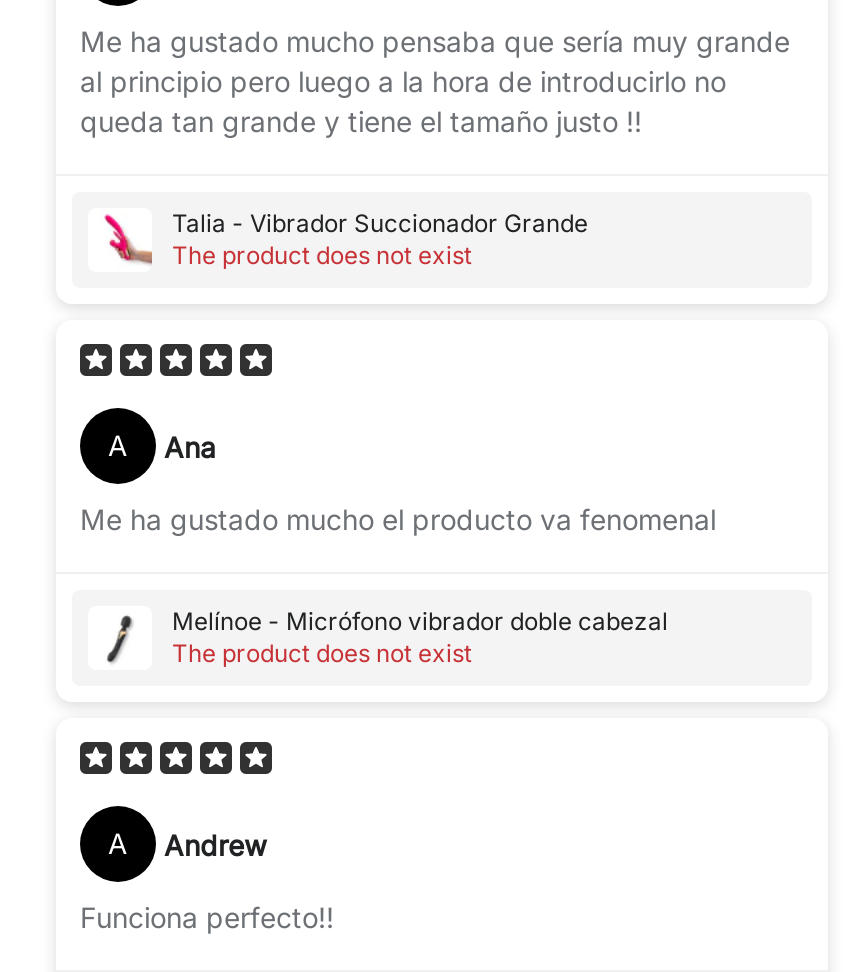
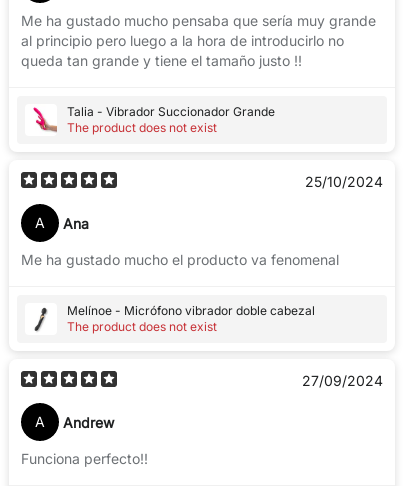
none -> [305,173,383,190] 25/10/2024
none -> [302,372,383,389] 27/09/2024

